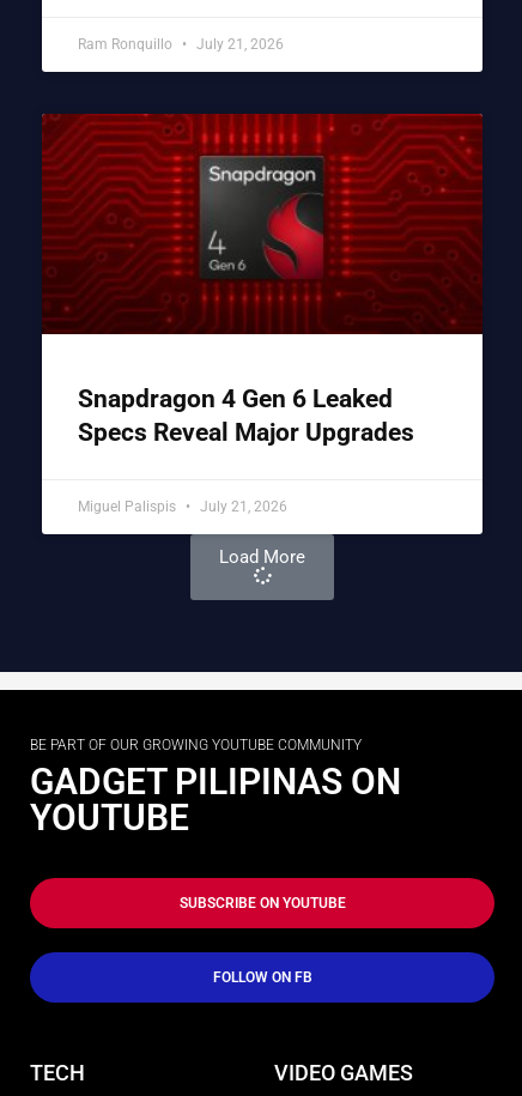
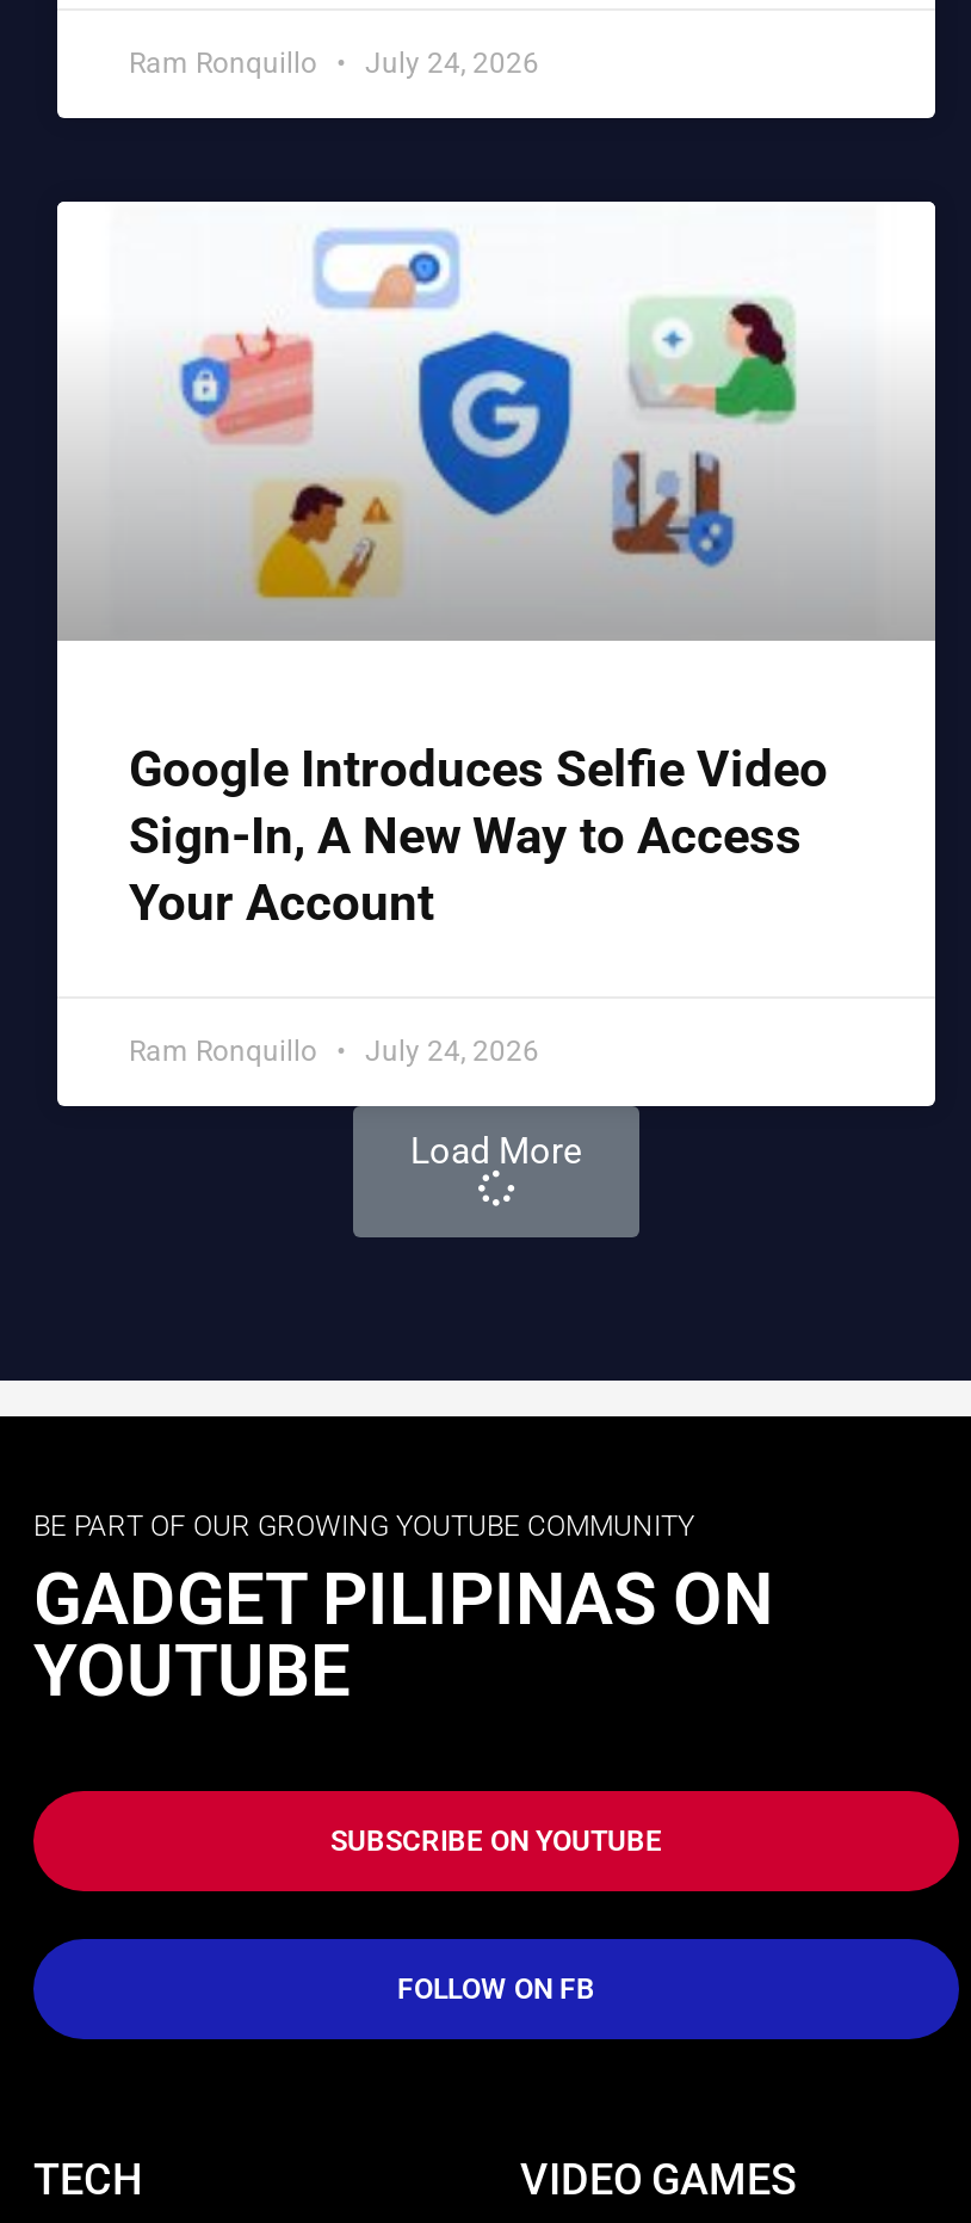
[78,36,284,53] Ram Ronquillo July 21, 2026 -> [129,47,539,80] Ram Ronquillo July 24, 2026
[42,113,482,334] [image] -> [55,199,938,638] [image]
[78,384,414,447] Snapdragon 4 Gen 6 Leaked | Specs Reveal Major Upgrades -> [129,741,828,932] Google Introduces Selfie Video | Sign-In, A New Way to Access | Your Account
[78,498,287,515] Miguel Palispis | July 21, 2026 -> [129,1035,539,1068] Ram Ronquillo | July 24, 2026

